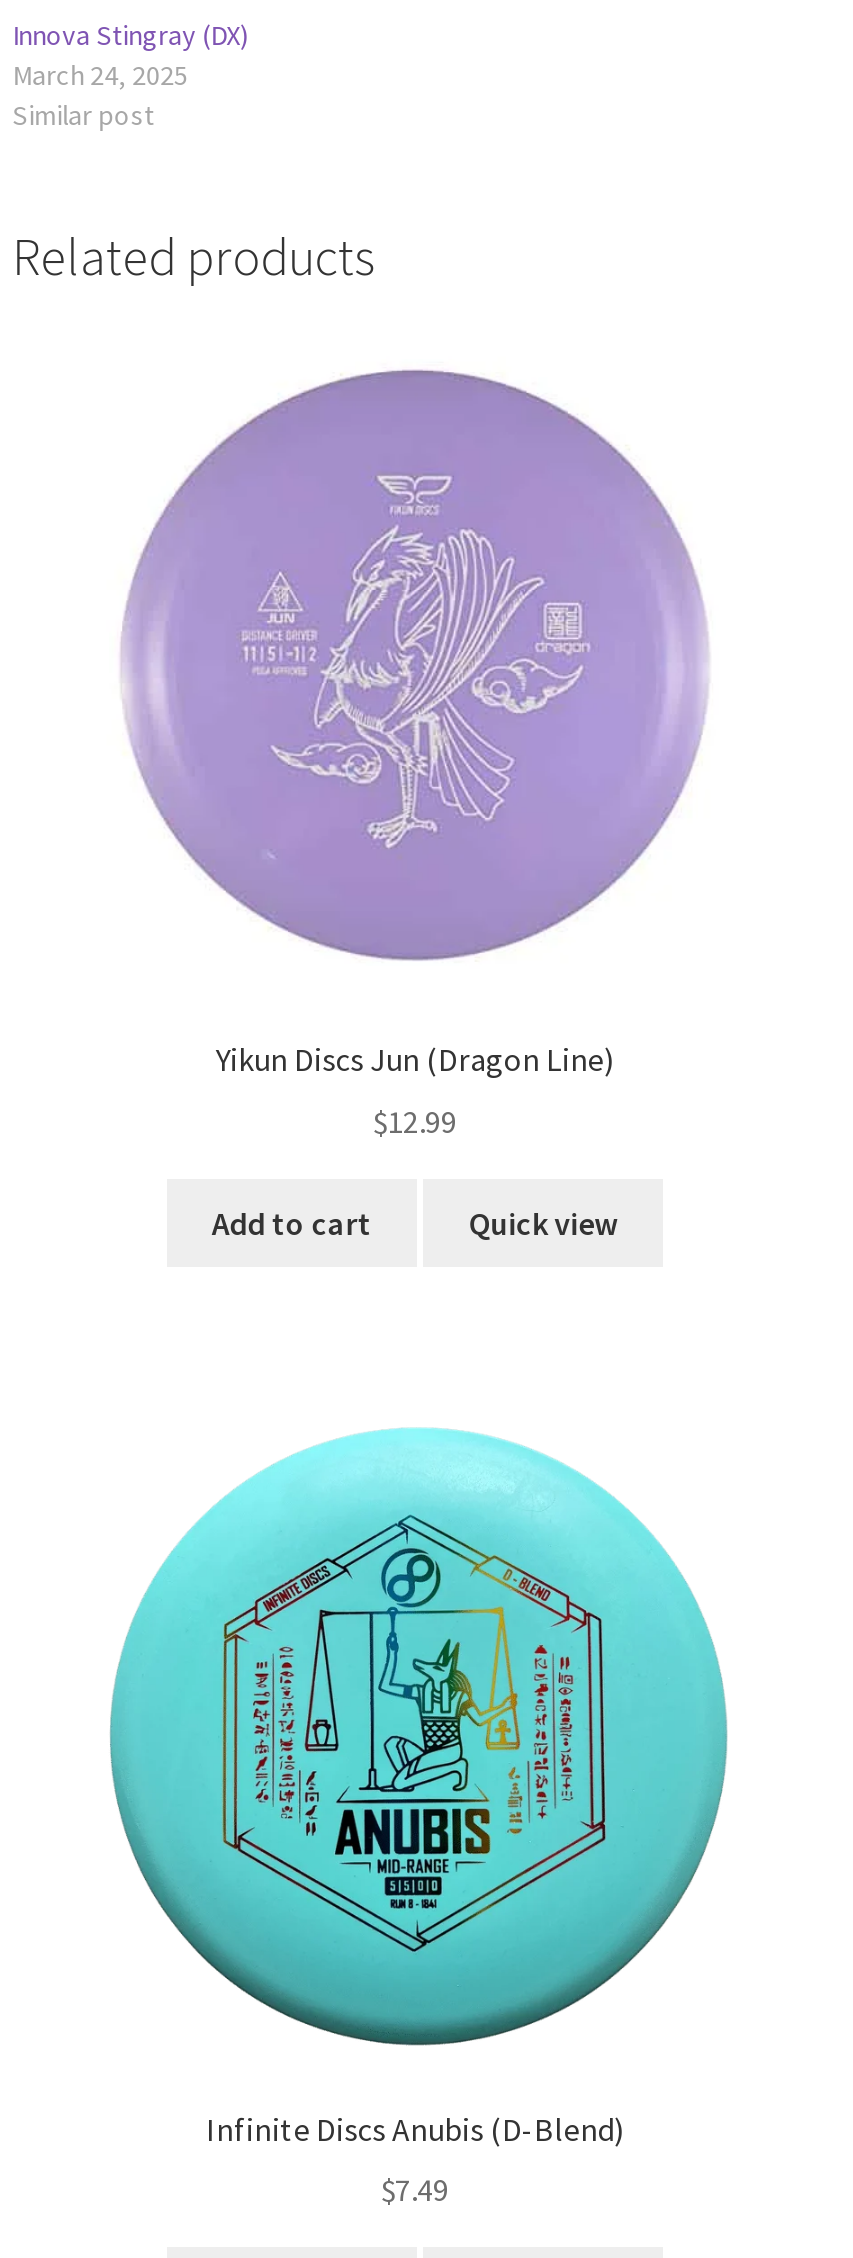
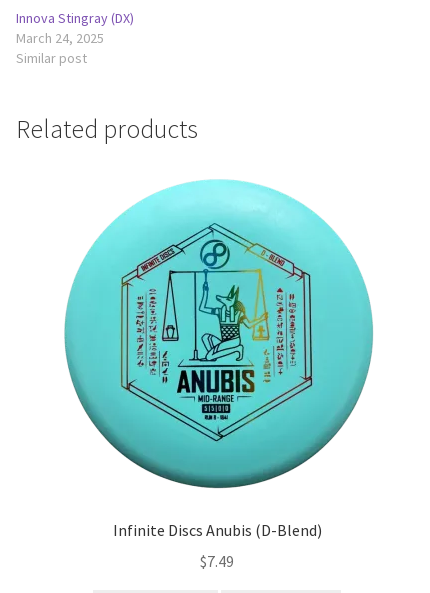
[119,367,709,1242] [image] | Yikun Discs Jun (Dragon Line) | $12.99 | Add to cart | Quick view -> none

